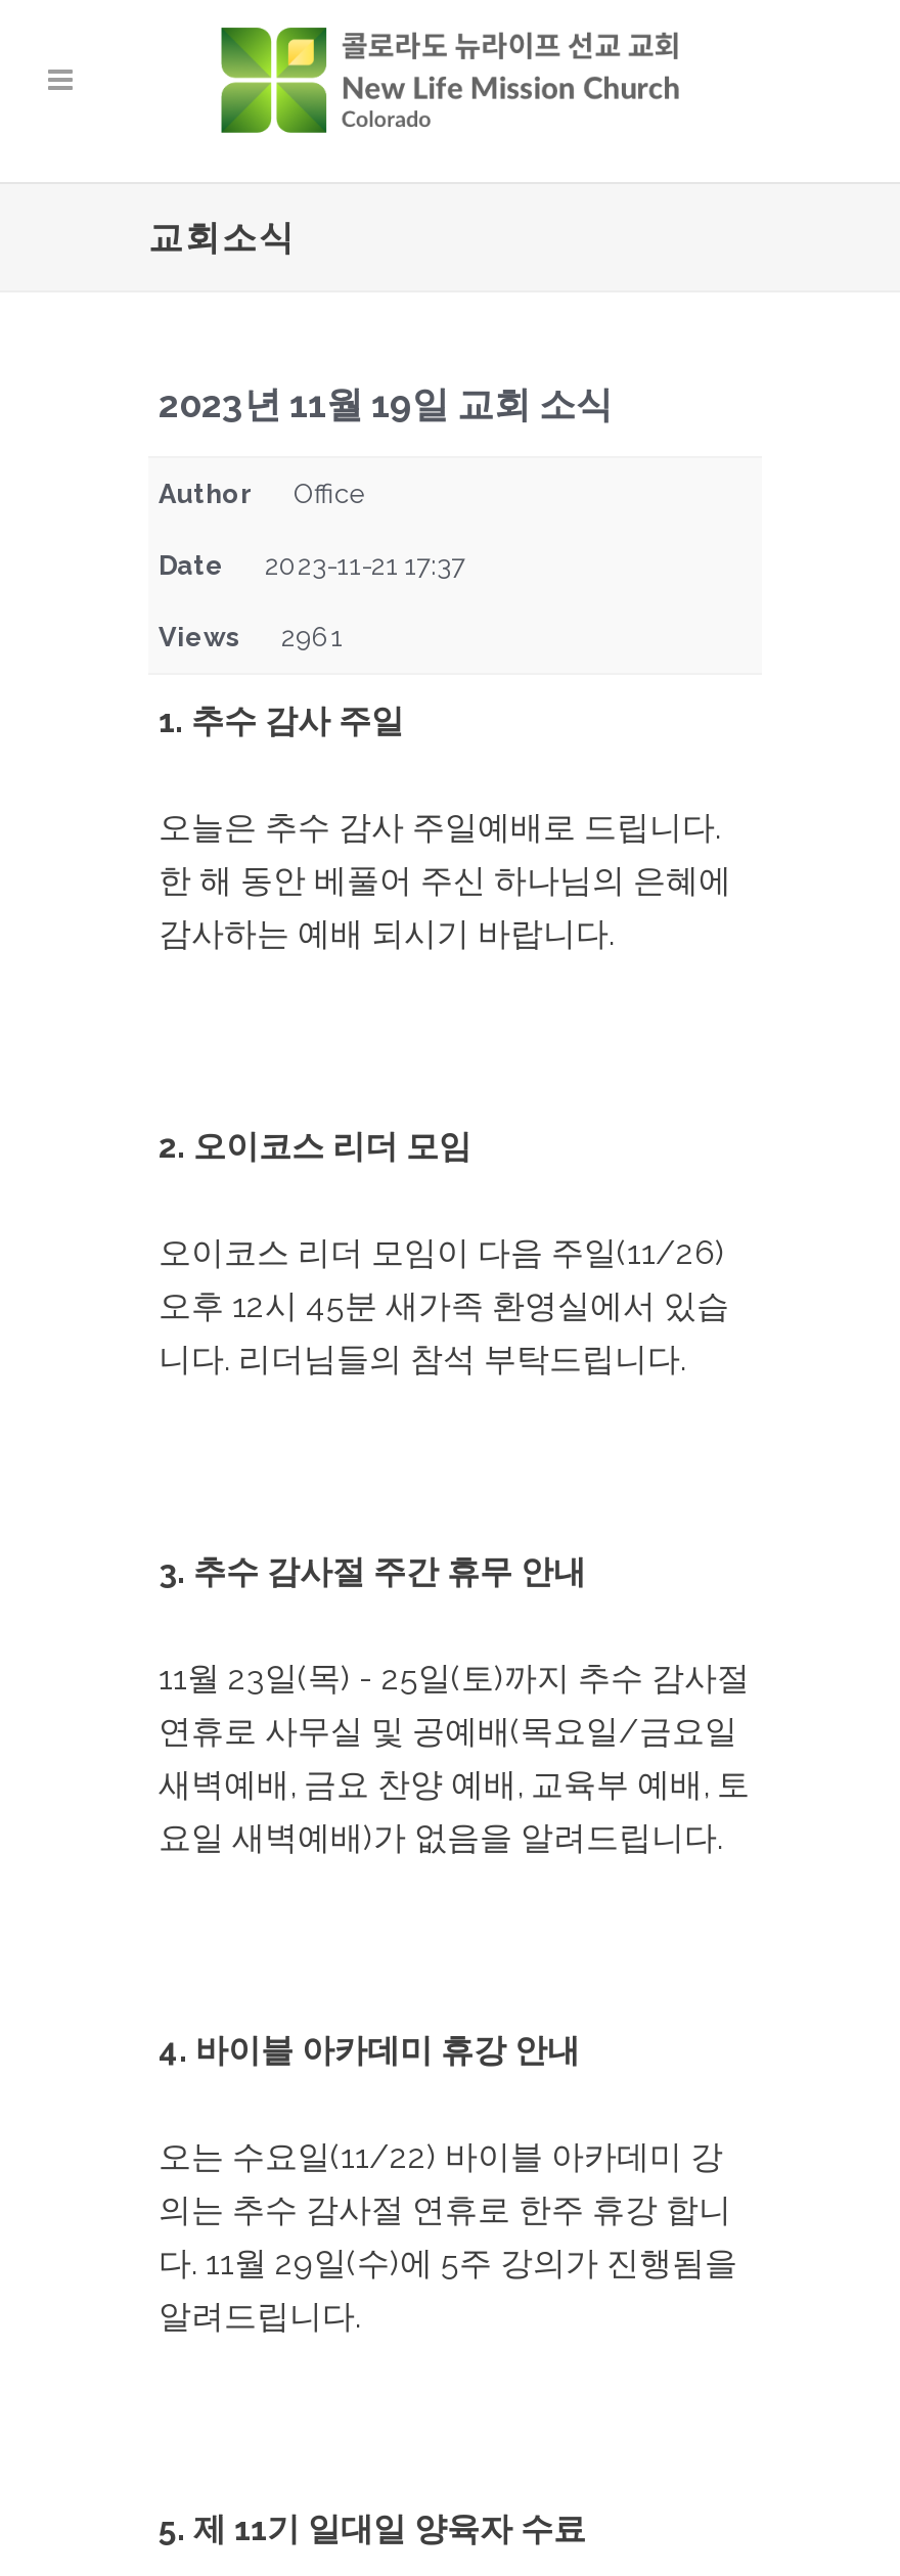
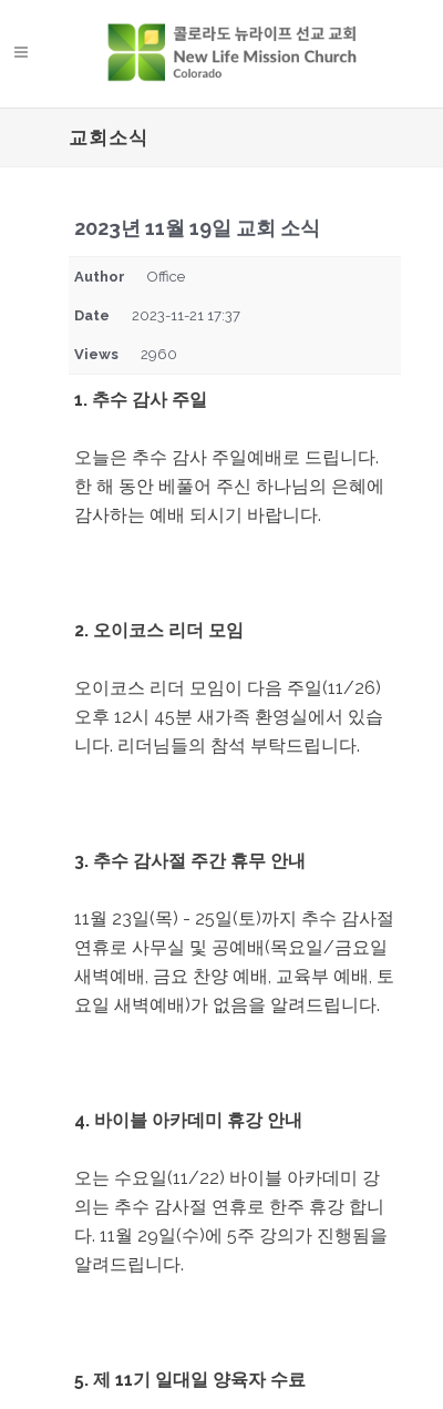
[159,622,343,652] Views 2961 -> [74,346,177,363] Views 2960

